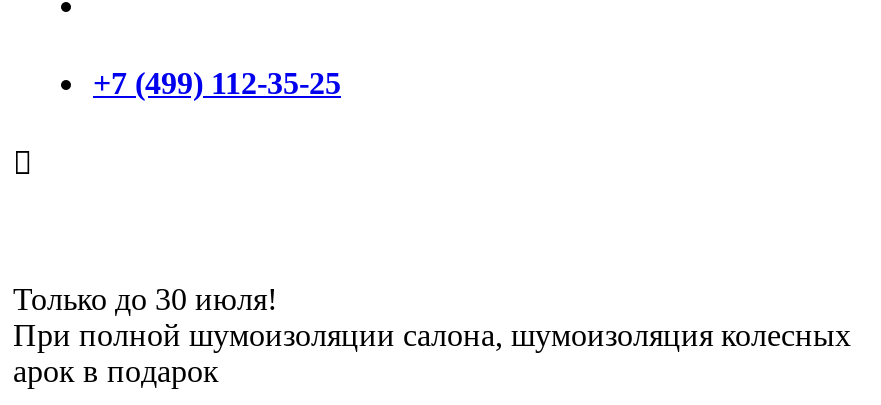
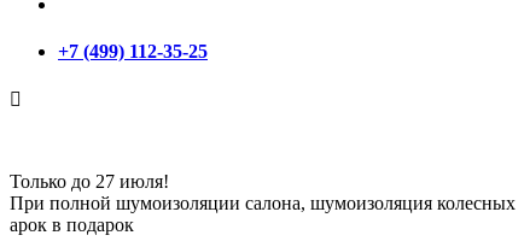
[13,281,277,315] Только до 30 июля! -> [10,170,169,191] Только до 27 июля!

